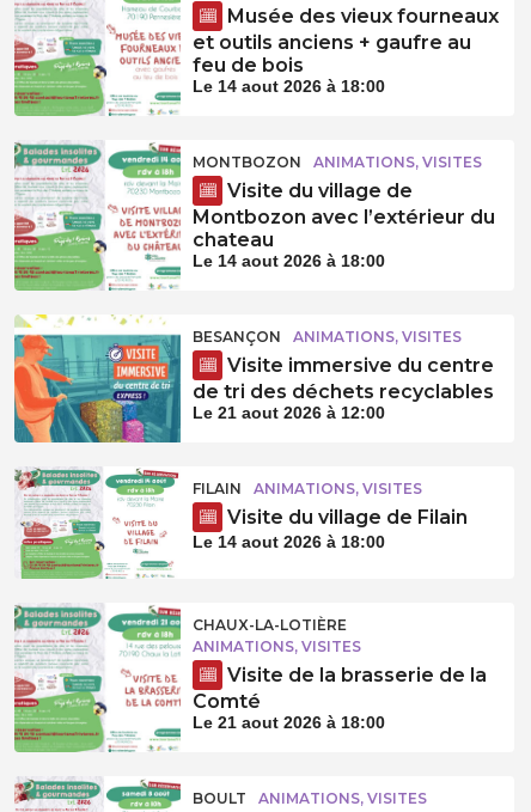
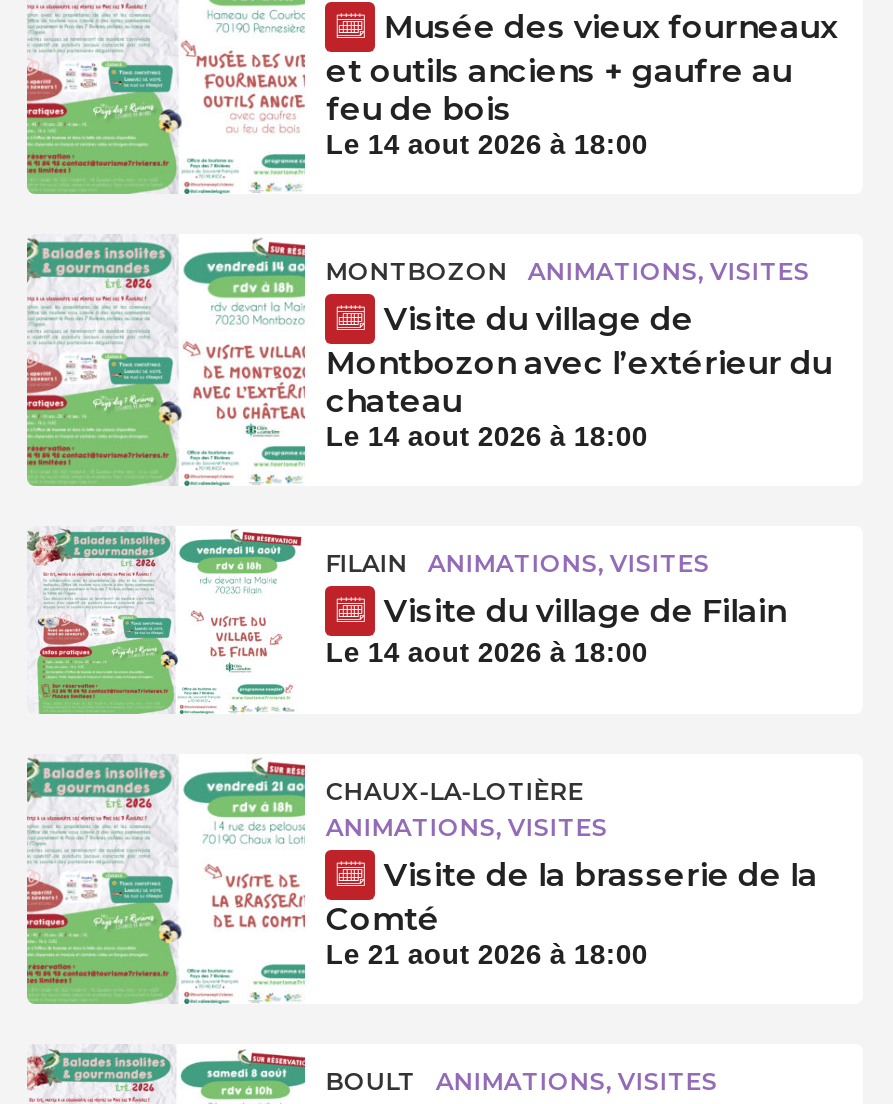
[13,313,494,444] [image] | BESANÇON | ANIMATIONS, VISITES | Visite immersive du centre | de tri des déchets recyclables | Le 21 aout 2026 à 12:00 -> none

